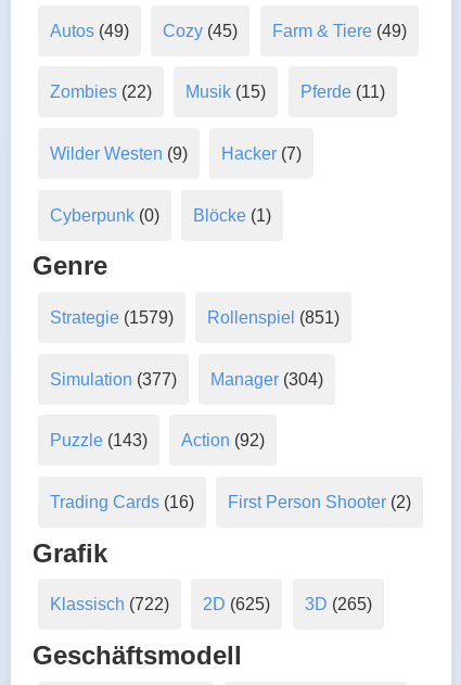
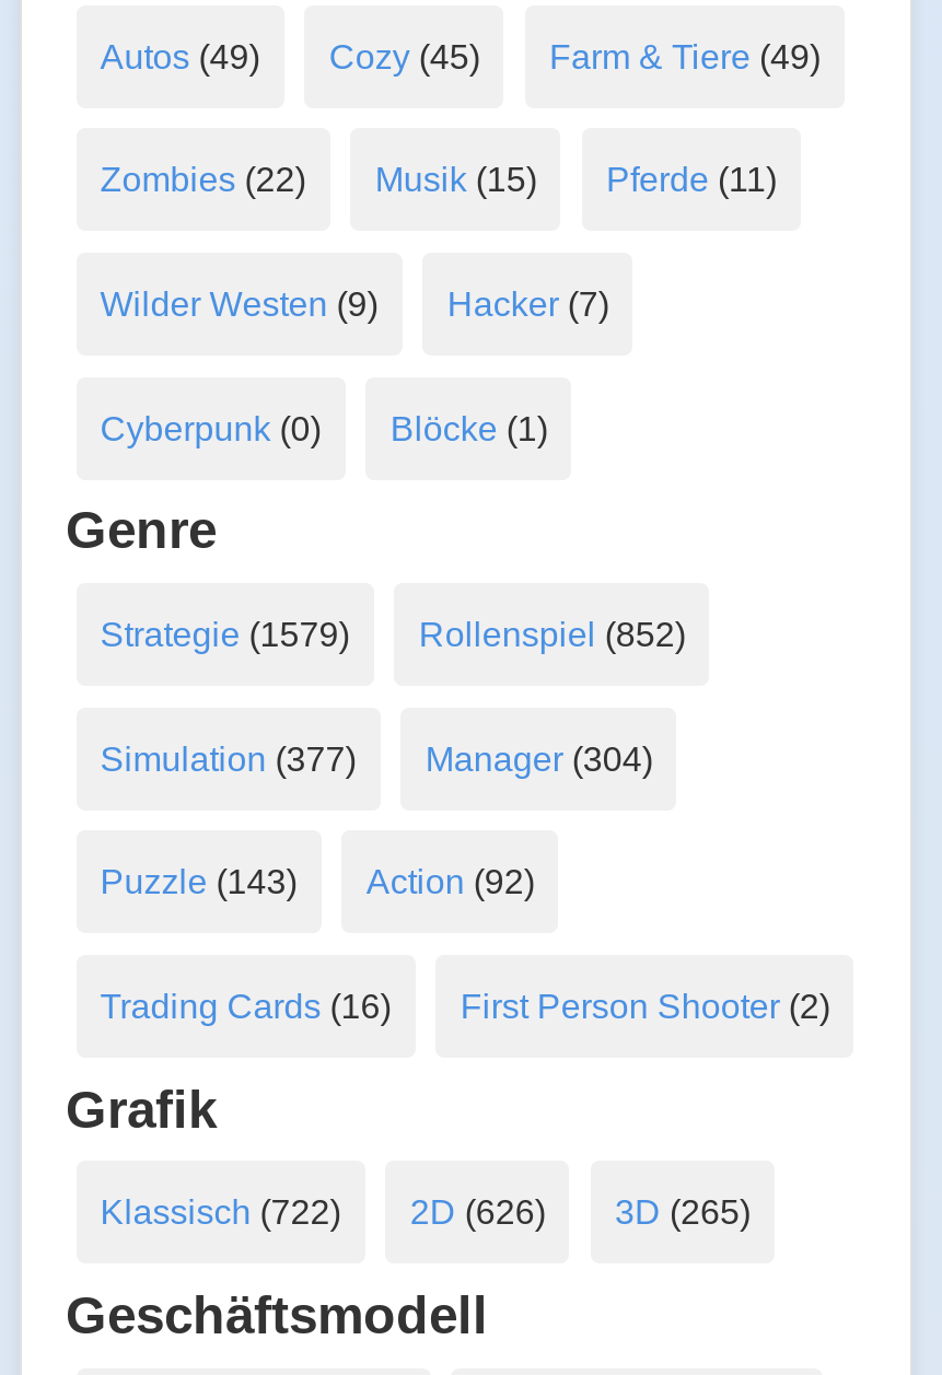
[50,308,340,327] Strategie (1579) Rollenspiel (851) -> [100,616,686,653] Strategie (1579) Rollenspiel (852)
[50,595,372,614] Klassisch (722) 2D (625) 3D (265) -> [100,1195,751,1232] Klassisch (722) 2D (626) 3D (265)

